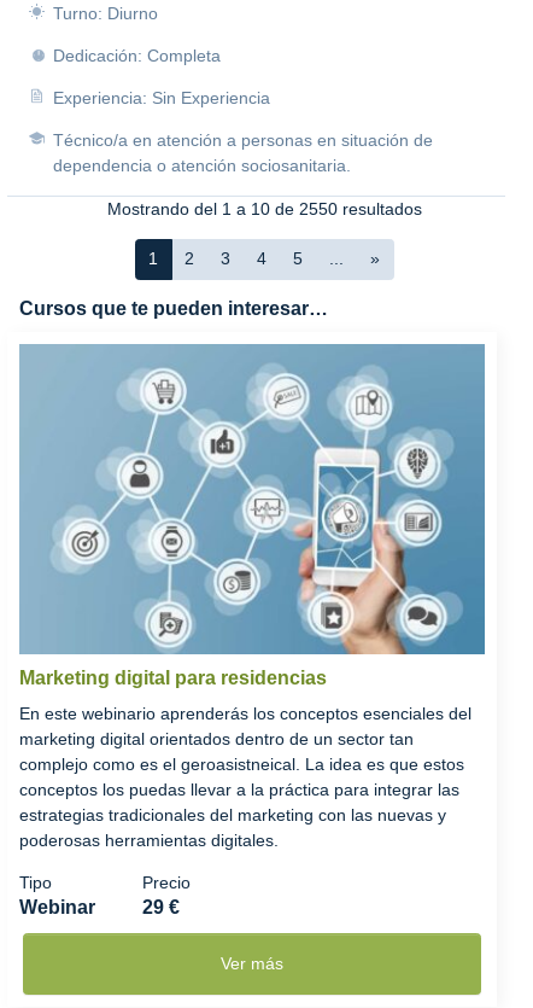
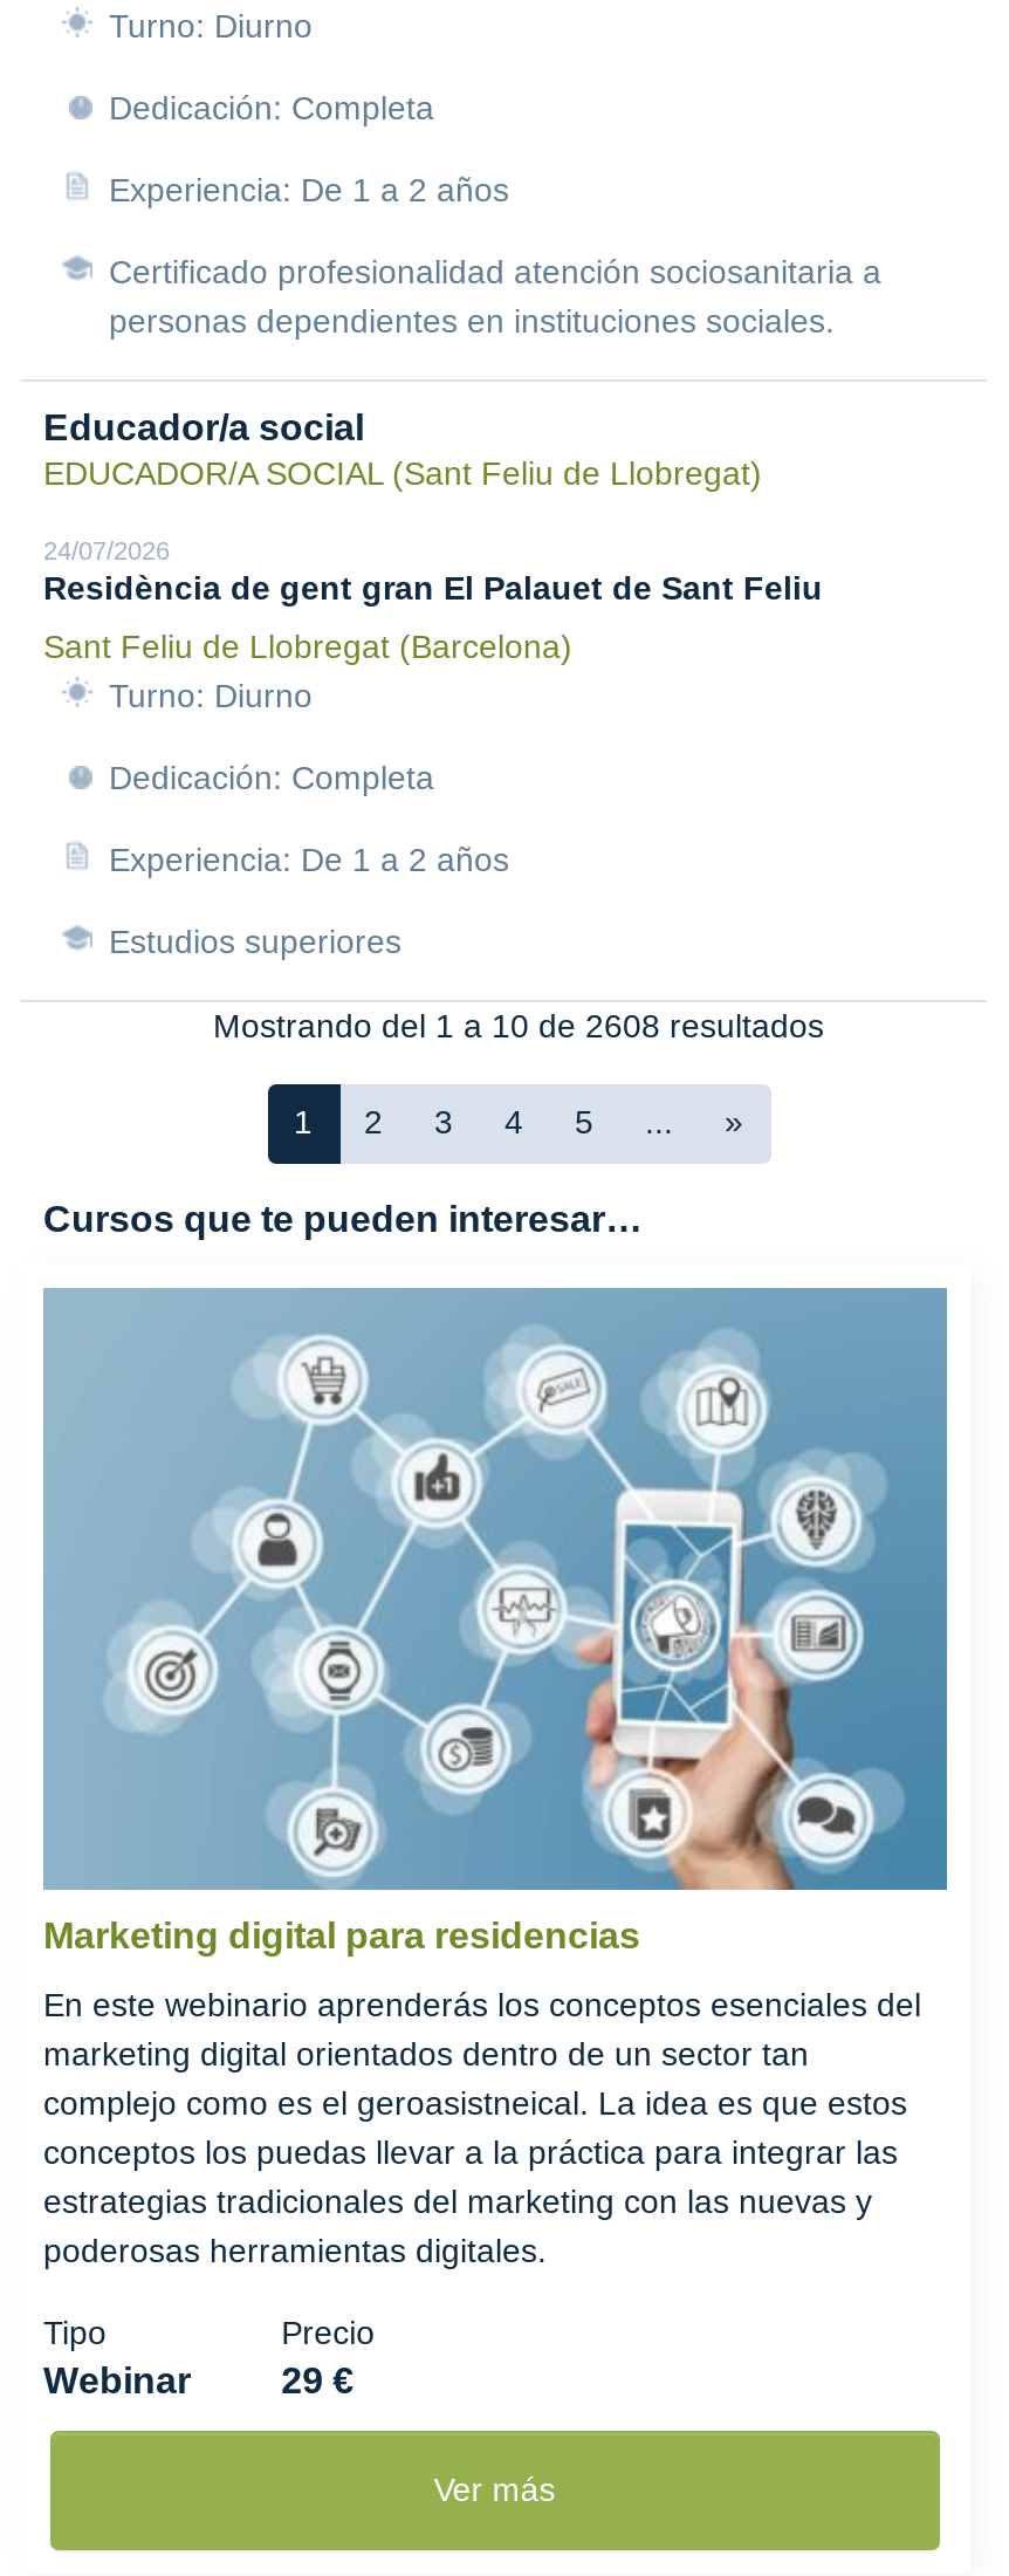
[53,88,433,219] Experiencia: Sin Experiencia | Técnico/a en atención a personas en situación de | dependencia o atención sociosanitaria. | Mostrando del 1 a 10 de 2550 resultados -> [43,171,881,1044] Experiencia: De 1 a 2 años | Certificado profesionalidad atención sociosanitaria a | personas dependientes en instituciones sociales. | Educador/a social | EDUCADOR/A SOCIAL (Sant Feliu de Llobregat) | 24/07/2026 | Residència de gent gran El Palauet de Sant Feliu | Sant Feliu de Llobregat (Barcelona) | Turno: Diurno | Dedicación: Completa | Experiencia: De 1 a 2 años | Estudios superiores | Mostrando del 1 a 10 de 2608 resultados

